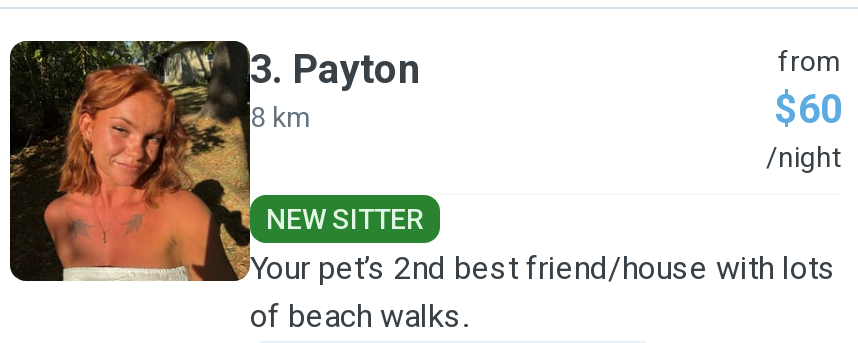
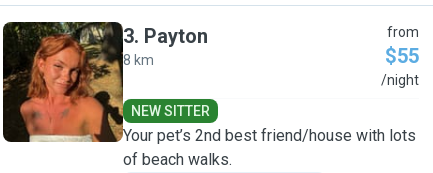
[774,85,842,133] $60 -> [385,44,419,68] $55

